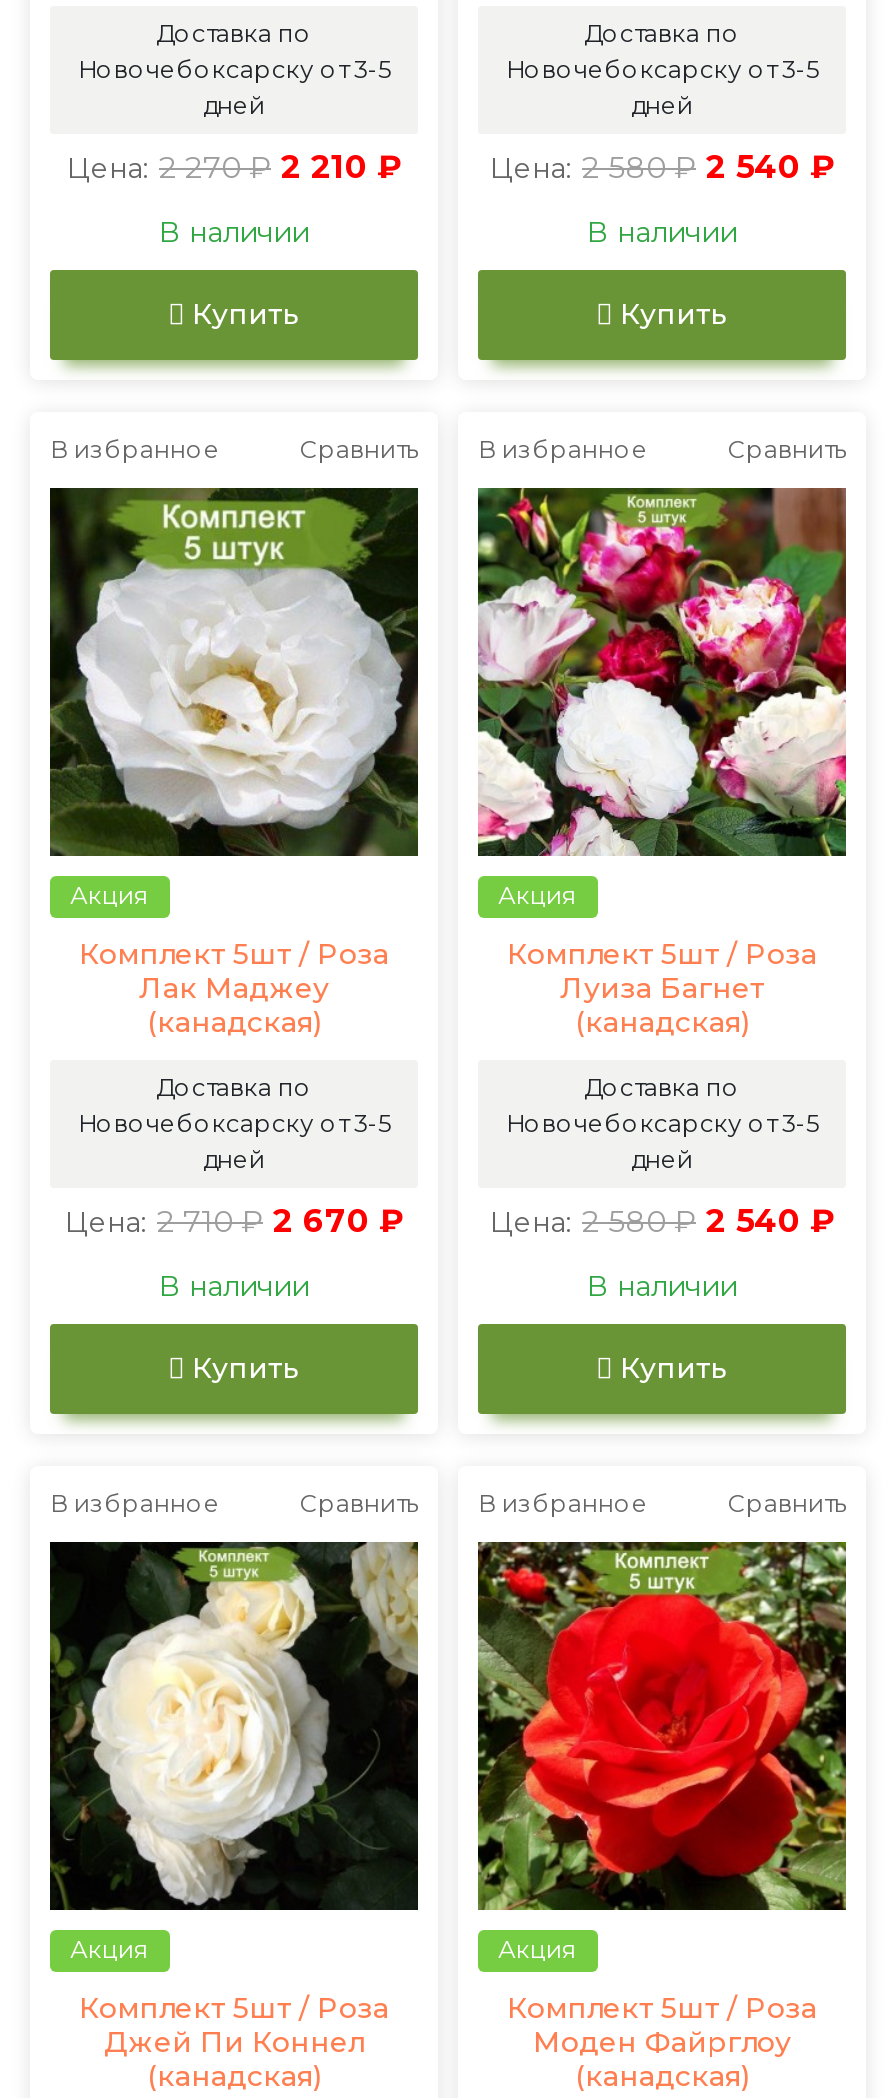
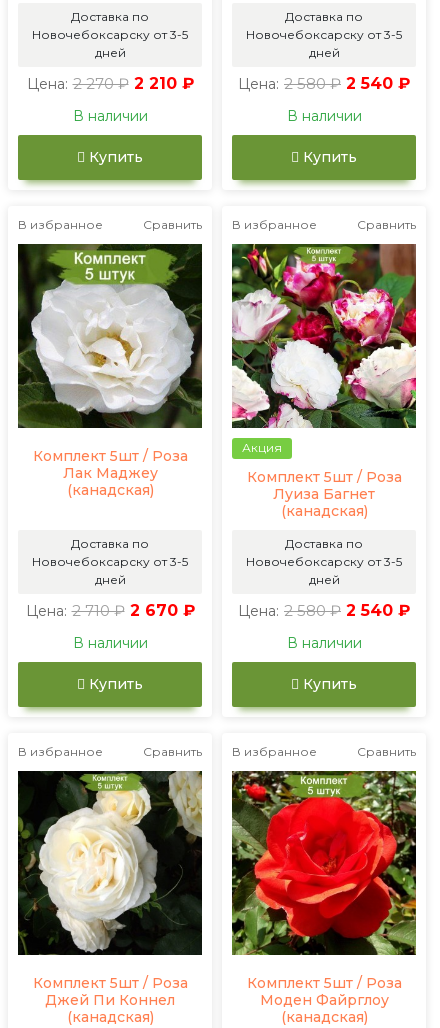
[70,880,150,910] Акция -> none
[70,1934,150,1964] Акция -> none
[498,1934,578,1964] Акция -> none

